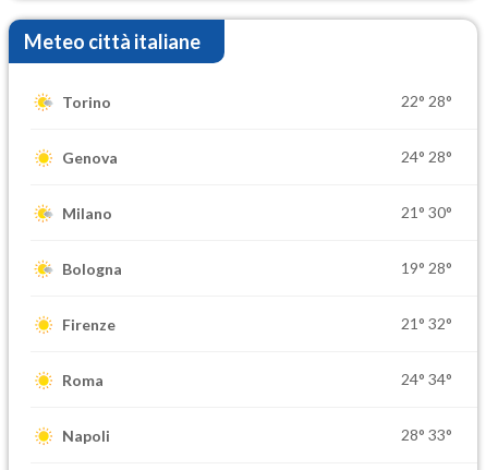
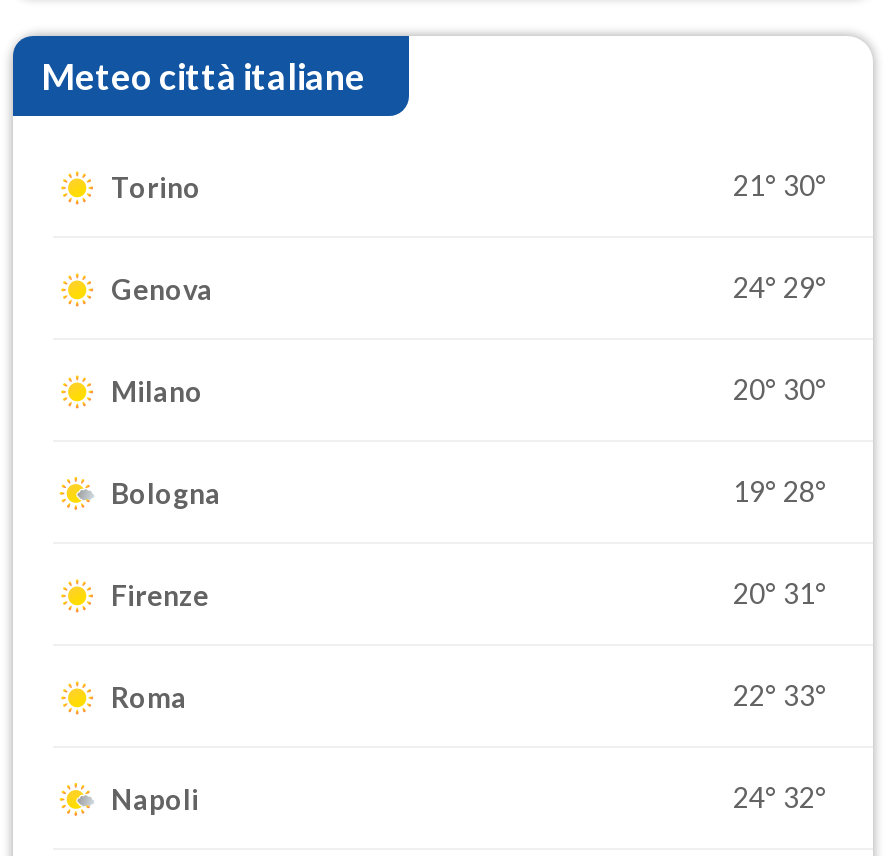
[401,91,452,110] 22° 28° -> [733,168,827,202] 21° 30°
[401,147,452,166] 24° 28° -> [733,270,827,304] 24° 29°
[401,203,452,221] 21° 30° -> [733,372,827,406] 20° 30°
[401,314,452,332] 21° 32° -> [733,576,827,610] 20° 31°
[401,370,452,388] 24° 34° -> [733,678,827,712] 22° 33°
[401,425,452,444] 28° 33° -> [733,780,827,814] 24° 32°

